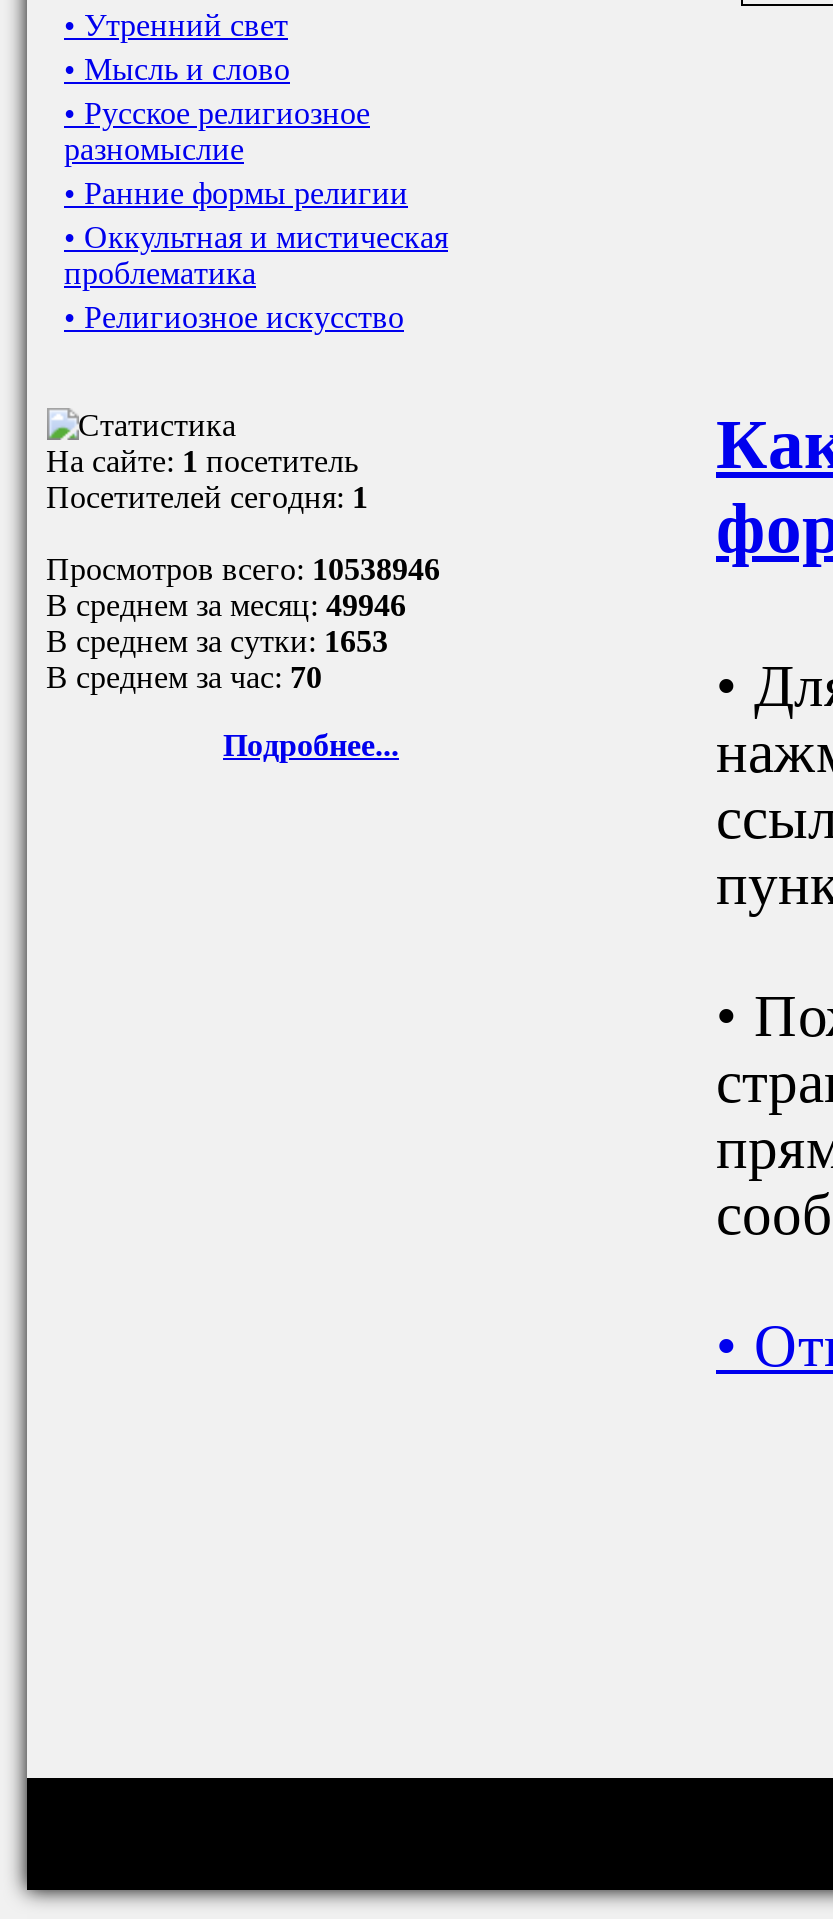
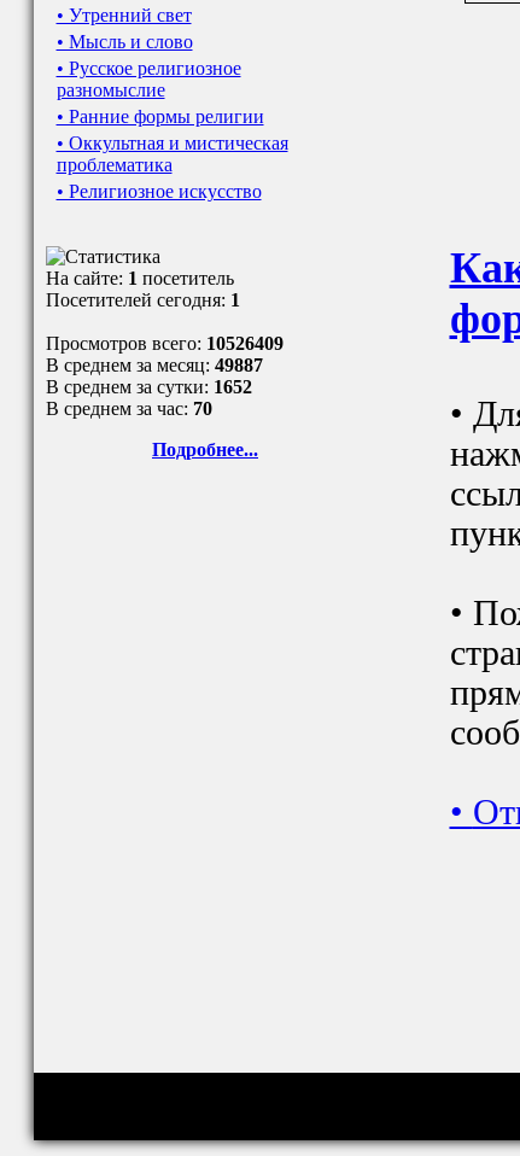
[46,552,440,586] Просмотров всего: 10538946 -> [45,333,283,354] Просмотров всего: 10526409
[46,588,406,622] В среднем за месяц: 49946 -> [45,355,262,375] В среднем за месяц: 49887
[46,624,388,658] В среднем за сутки: 1653 -> [45,376,252,397] В среднем за сутки: 1652

